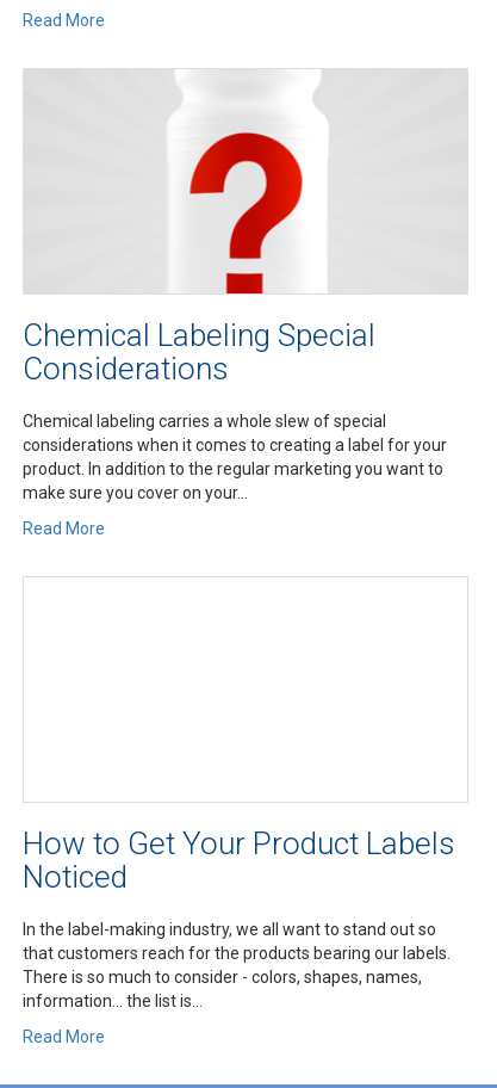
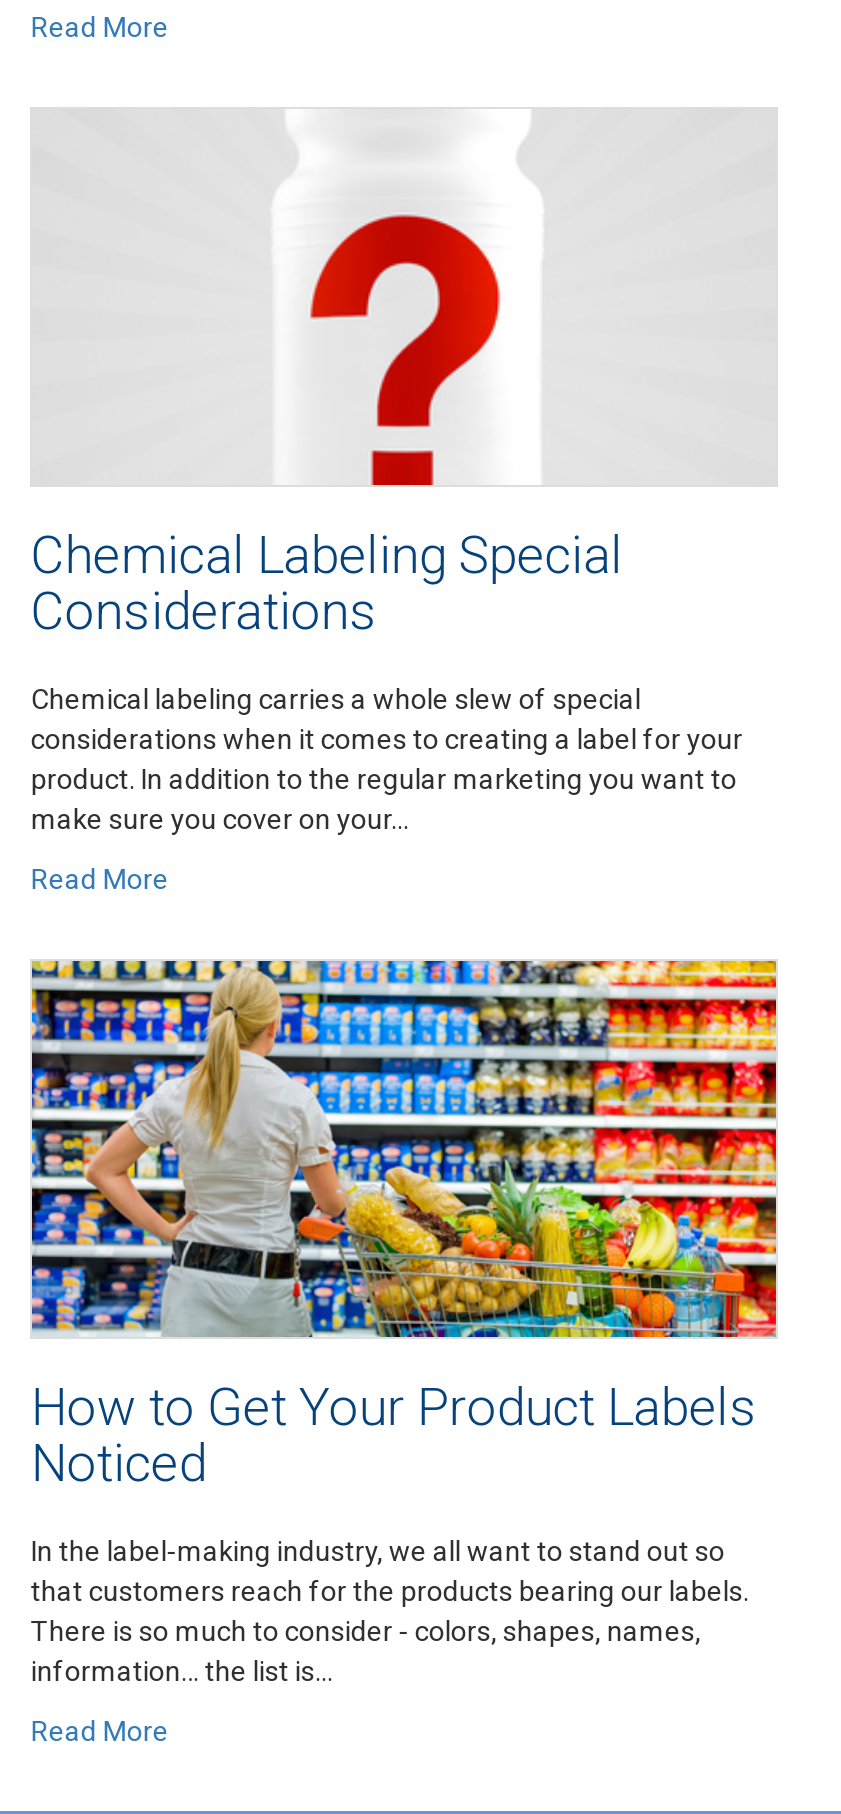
none -> [30,959,778,1339] [image]

